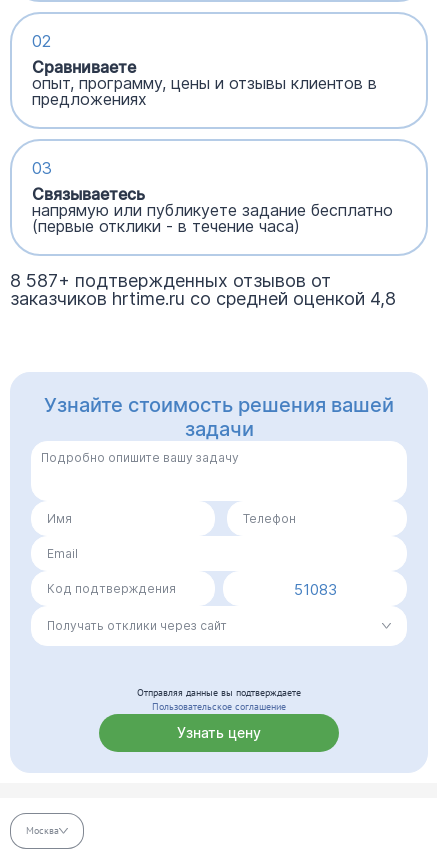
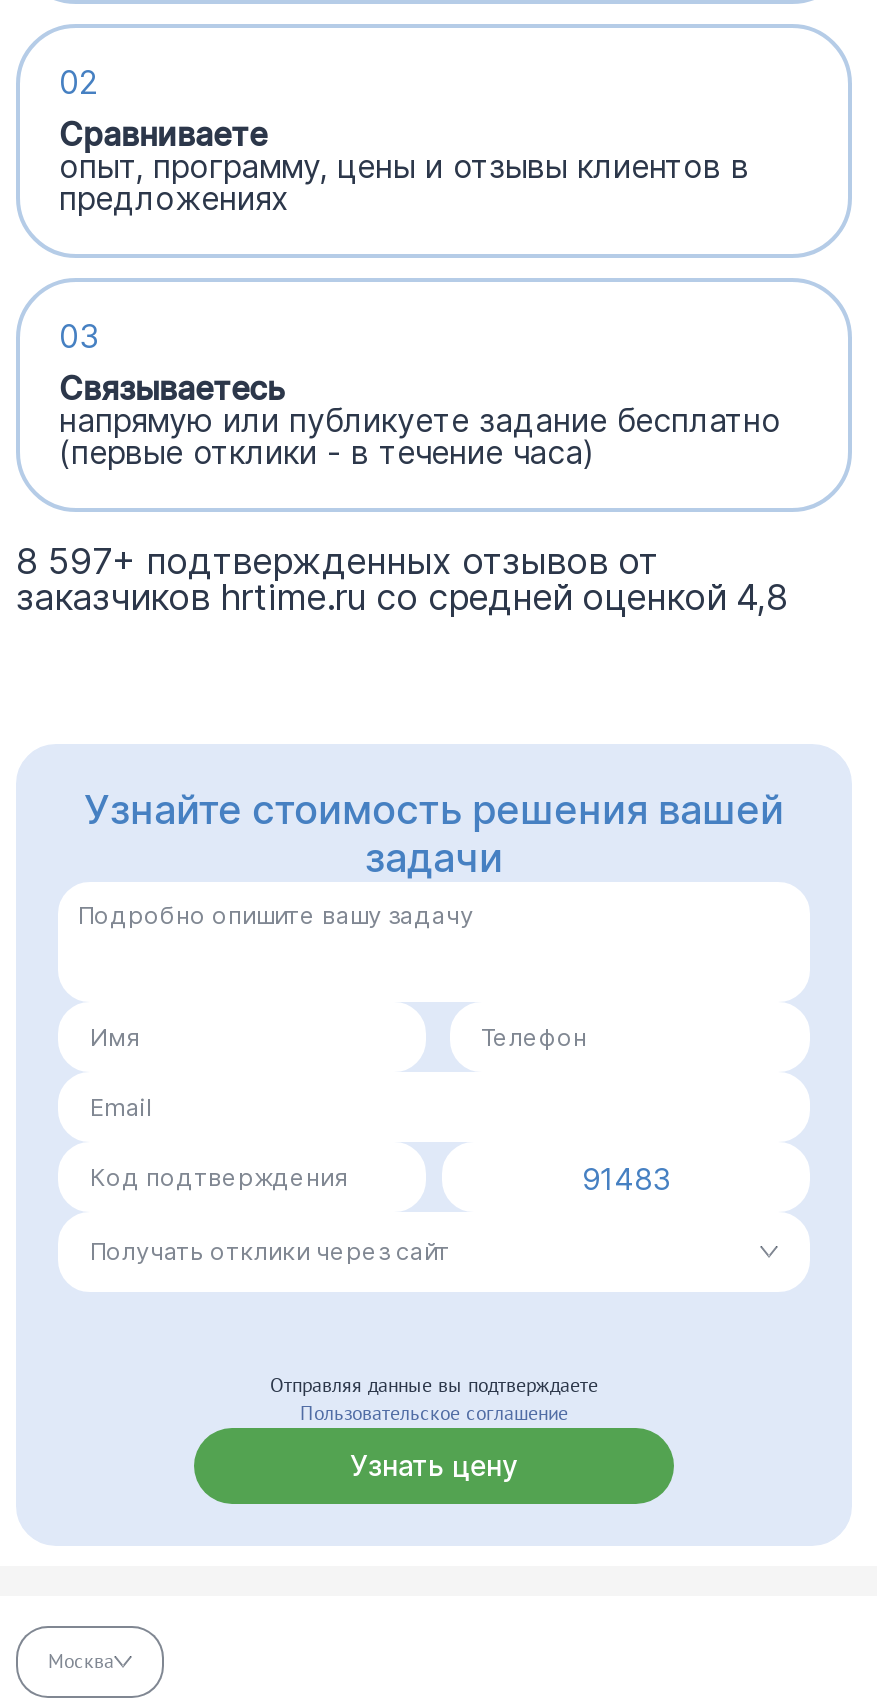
[10,270,331,291] 8 587+ подтвержденных отзывов от -> [16,539,658,581] 8 597+ подтвержденных отзывов от
[293,580,336,599] 51083 -> [582,1159,670,1197] 91483

